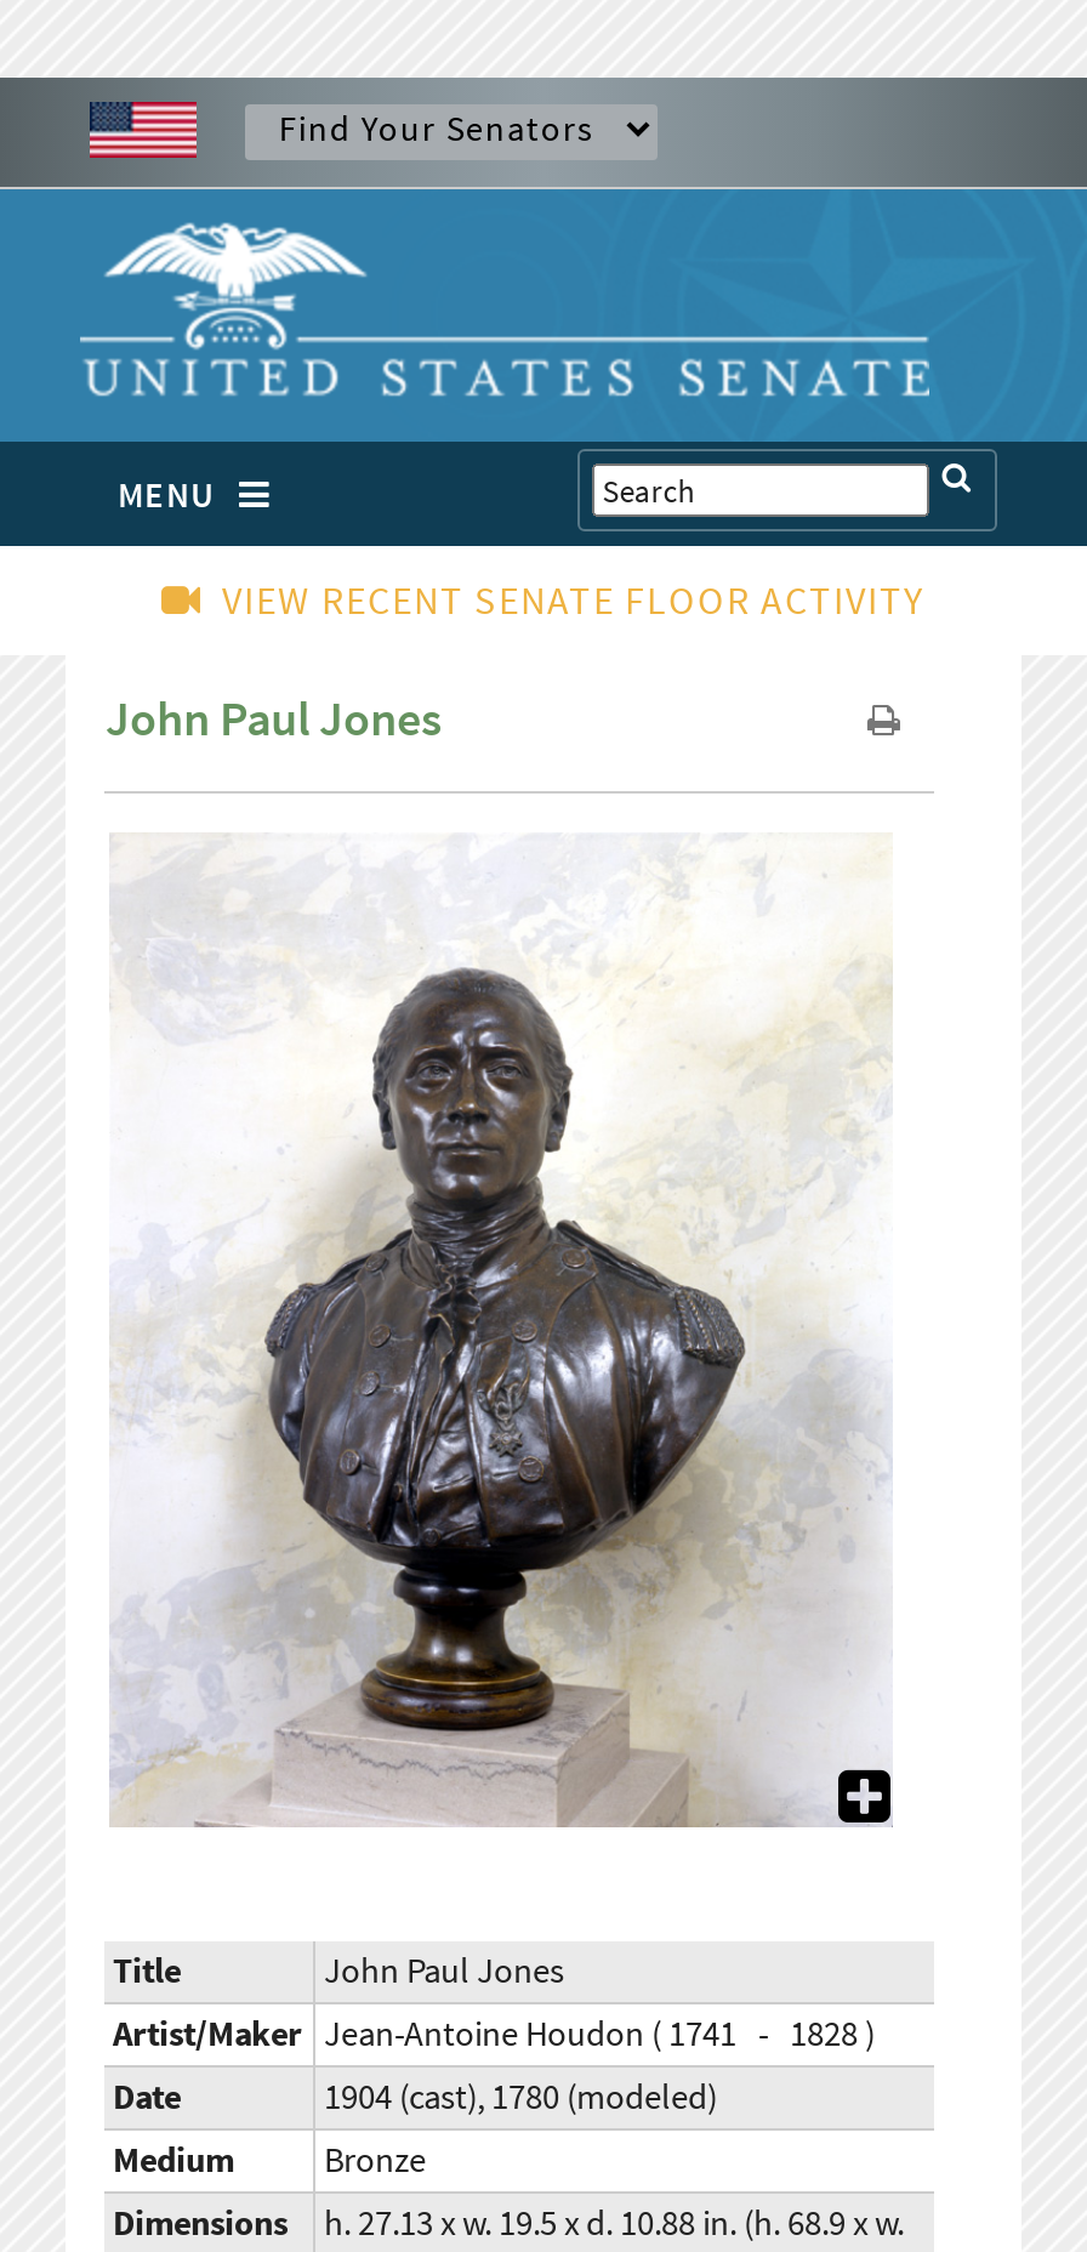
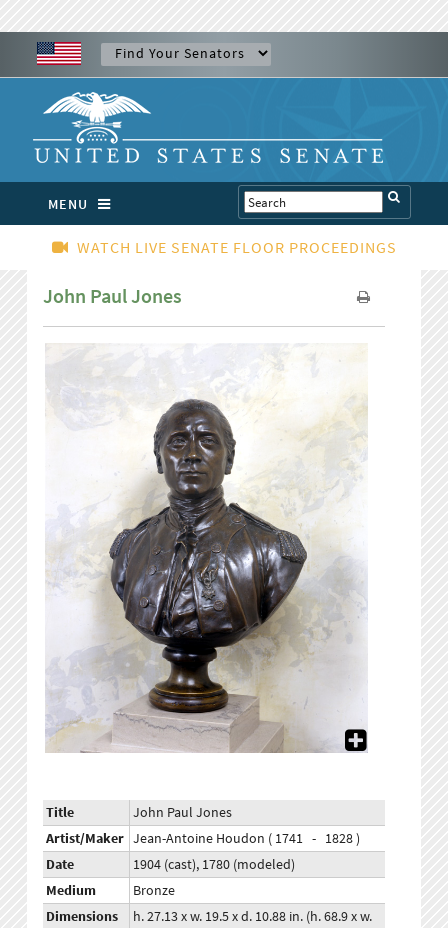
[222,575,926,624] VIEW RECENT SENATE FLOOR ACTIVITY -> [76,237,396,257] WATCH LIVE SENATE FLOOR PROCEEDINGS

